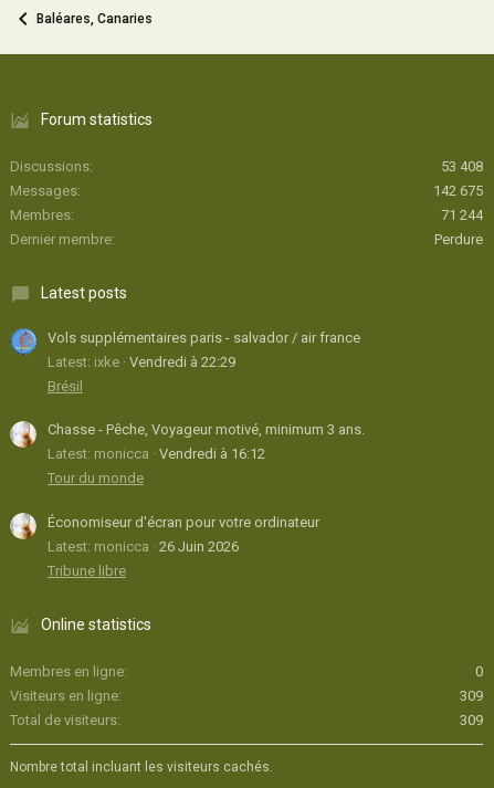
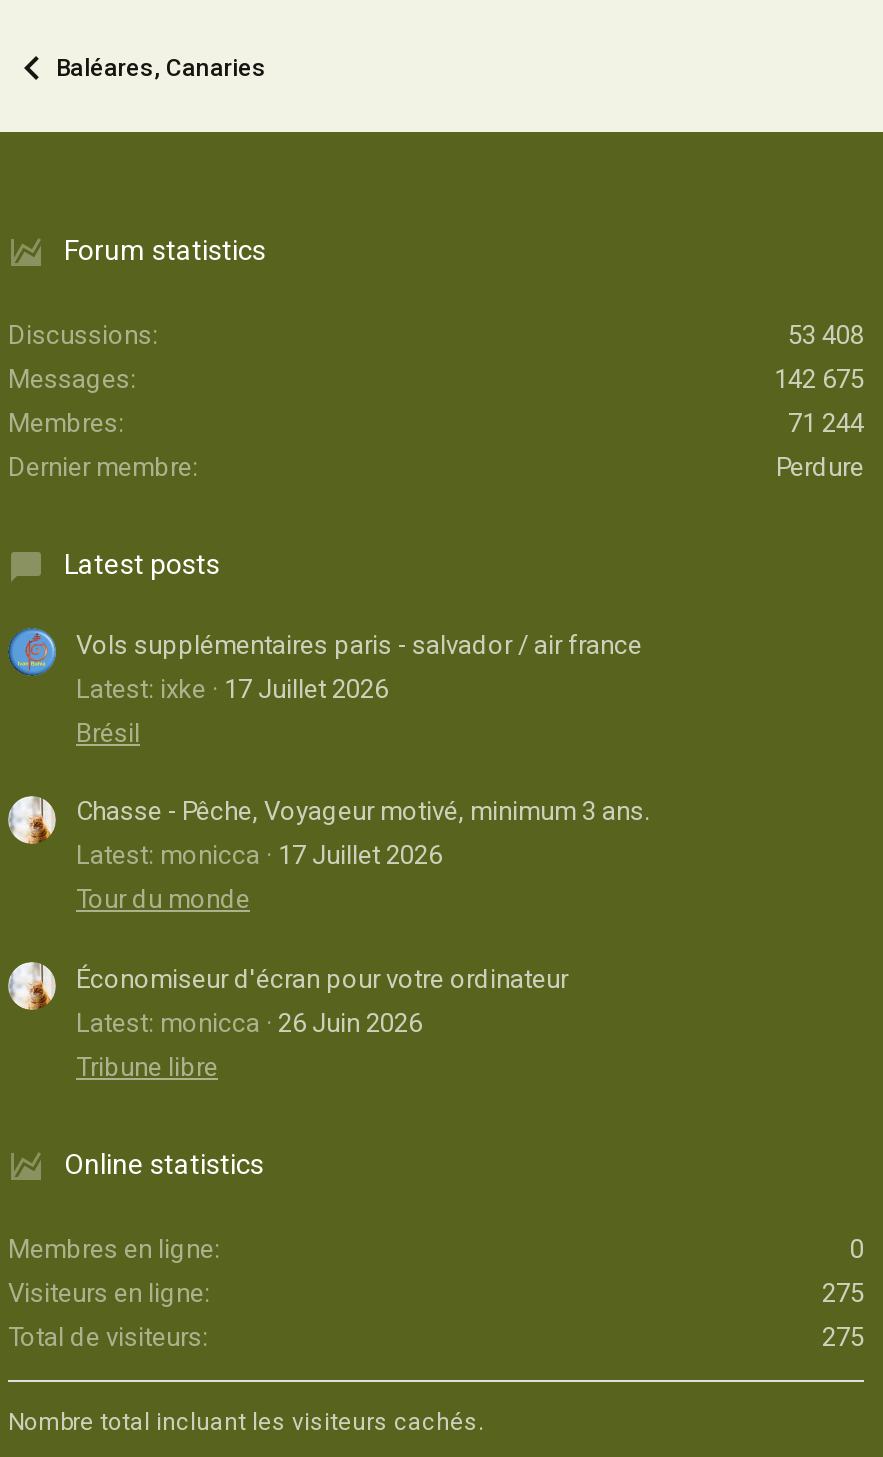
[48,353,235,370] Latest: ixke Vendredi à 22:29 -> [76,673,388,703] Latest: ixke 17 Juillet 2026
[48,446,265,462] Latest: monicca Vendredi à 16:12 -> [76,841,442,871] Latest: monicca 17 Juillet 2026
[460,687,483,704] 309 -> [822,1278,864,1308] 275
[460,712,483,728] 309 -> [822,1322,864,1352] 275

